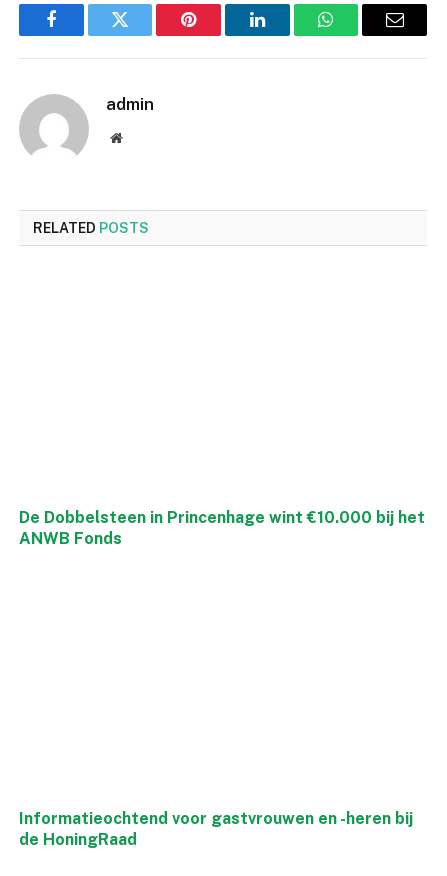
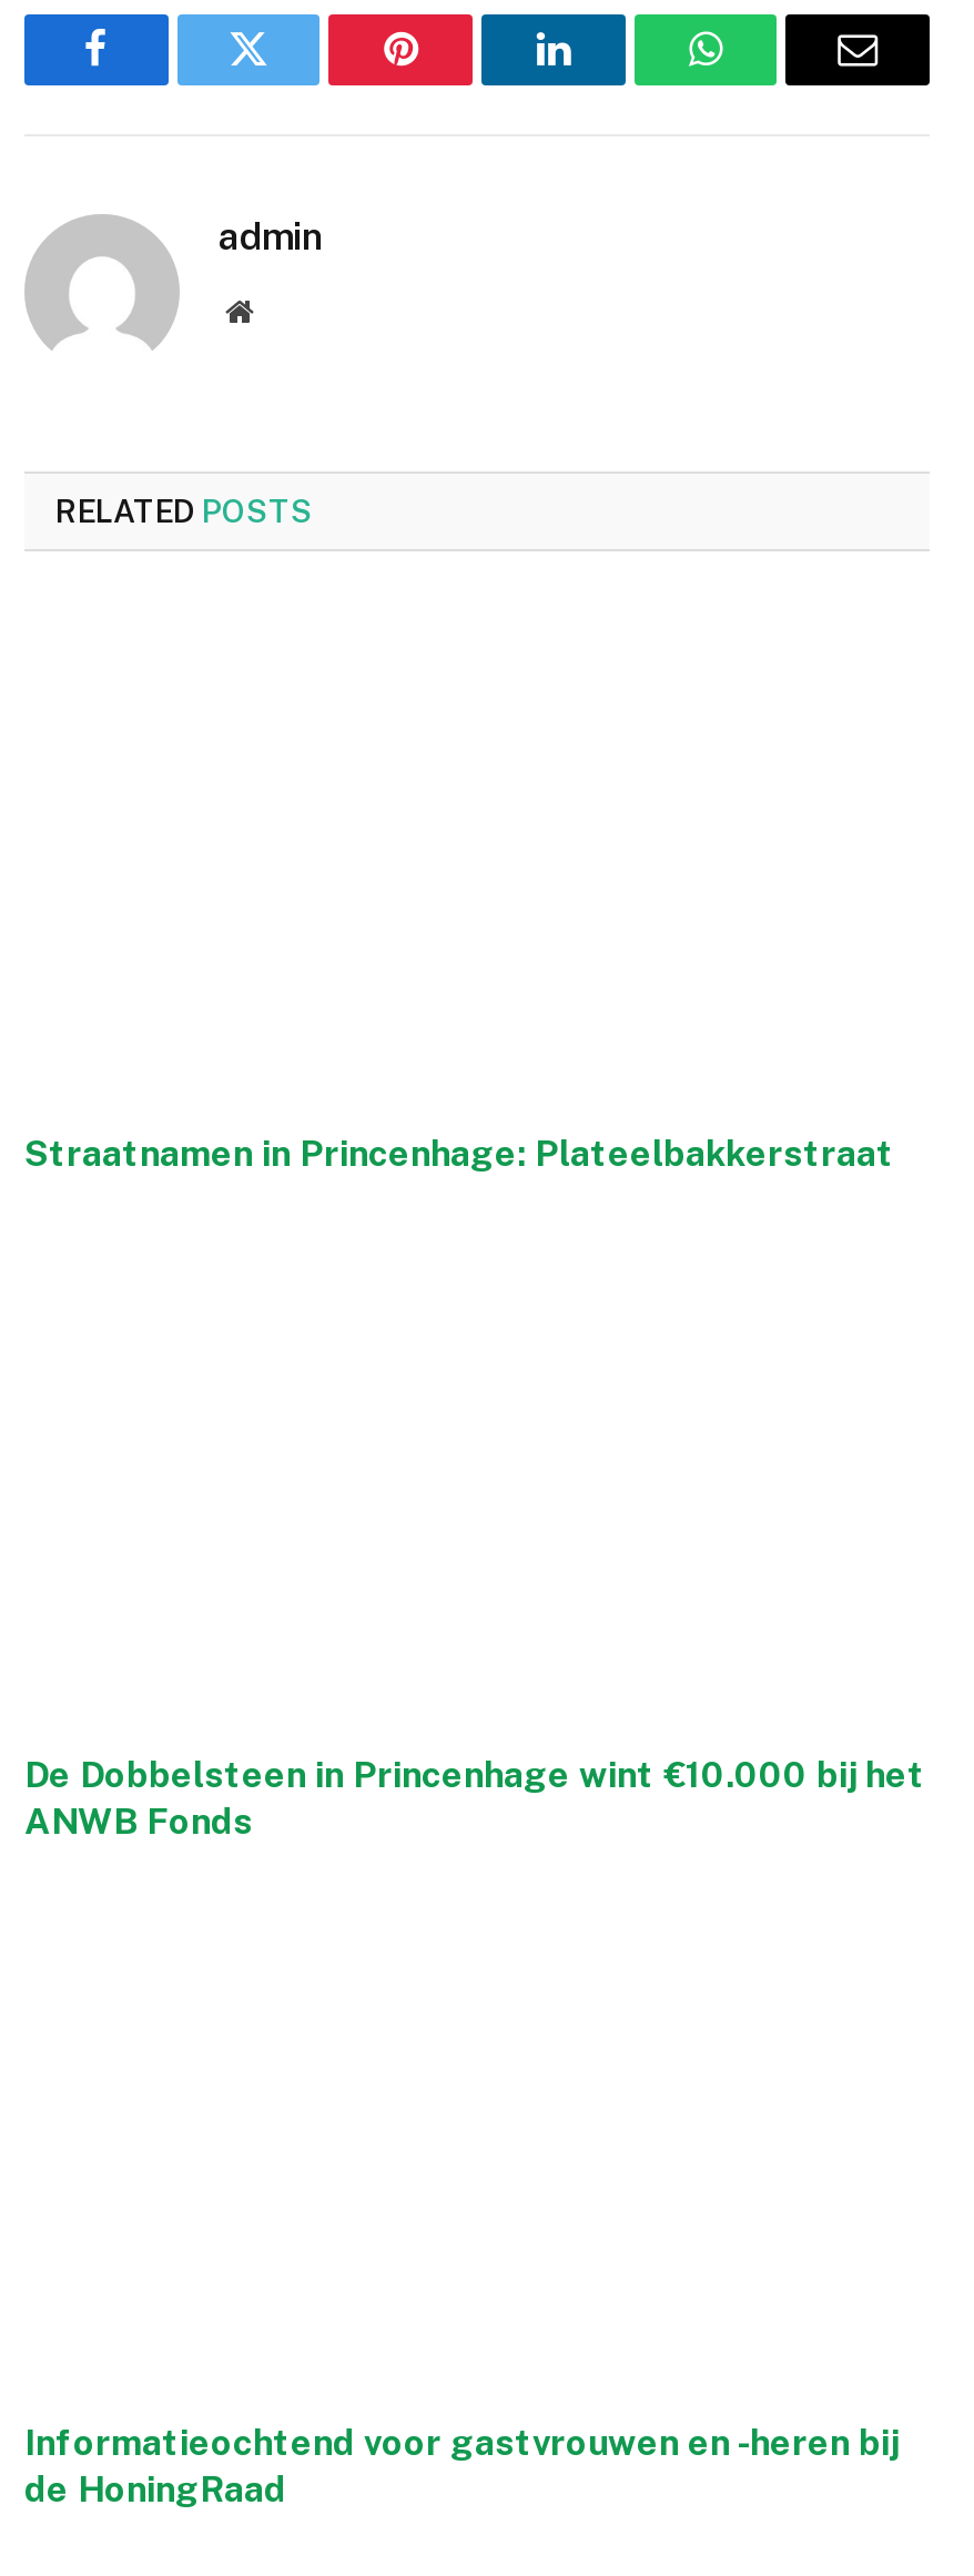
none -> [24,1134,894,1176] Straatnamen in Princenhage: Plateelbakkerstraat

